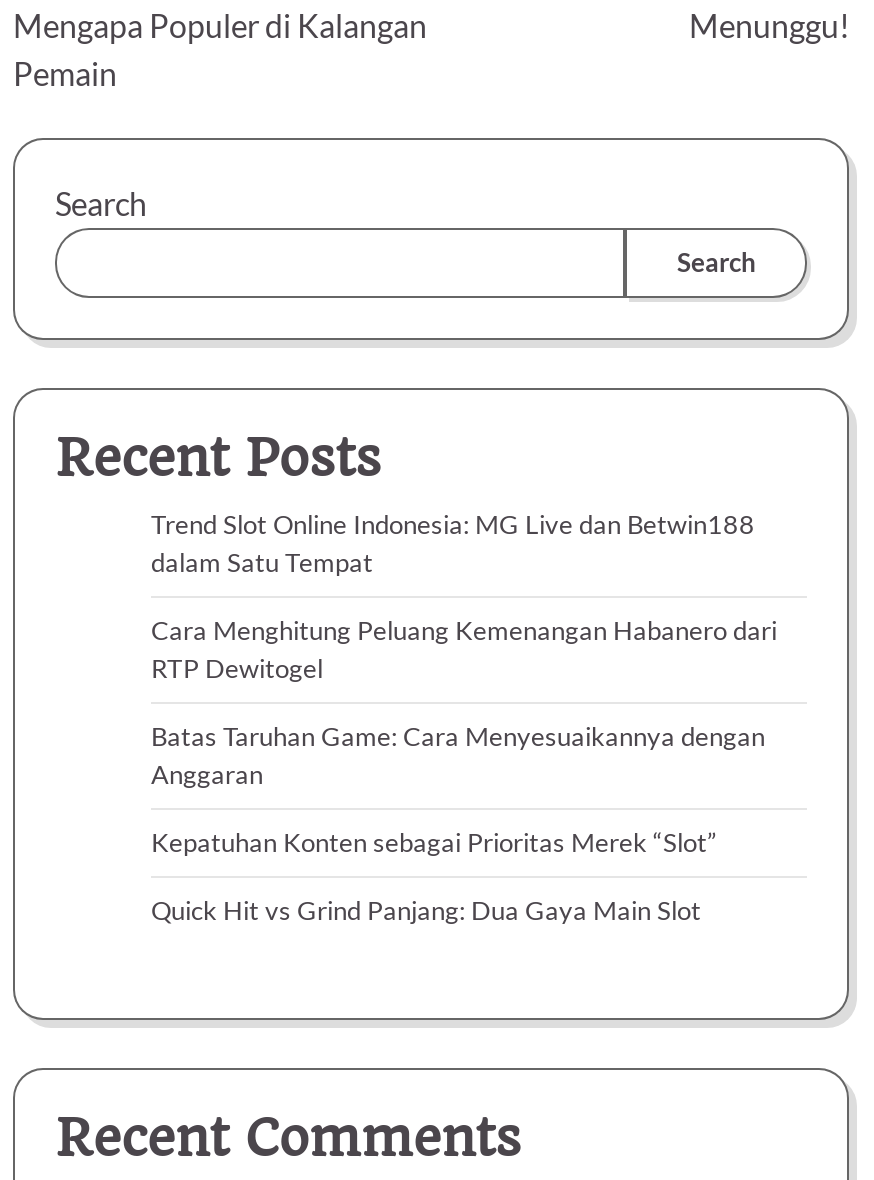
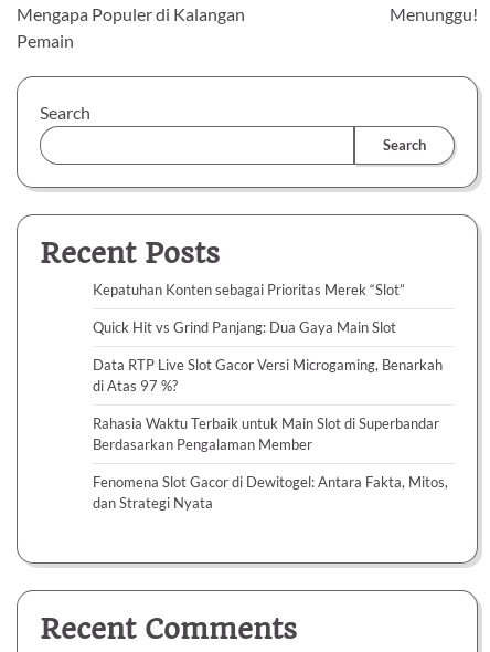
[151,508,777,790] Trend Slot Online Indonesia: MG Live dan Betwin188 | dalam Satu Tempat | Cara Menghitung Peluang Kemenangan Habanero dari | RTP Dewitogel | Batas Taruhan Game: Cara Menyesuaikannya dengan | Anggaran -> none
moved [151,826,717,926] -> [93,281,405,336]: Kepatuhan Konten sebagai Prioritas Merek “Slot” | Quick Hit vs Grind Panjang: Dua Gaya Main Slot
none -> [93,356,448,512] Data RTP Live Slot Gacor Versi Microgaming, Benarkah | di Atas 97 %? | Rahasia Waktu Terbaik untuk Main Slot di Superbandar | Berdasarkan Pengalaman Member | Fenomena Slot Gacor di Dewitogel: Antara Fakta, Mitos, | dan Strategi Nyata

